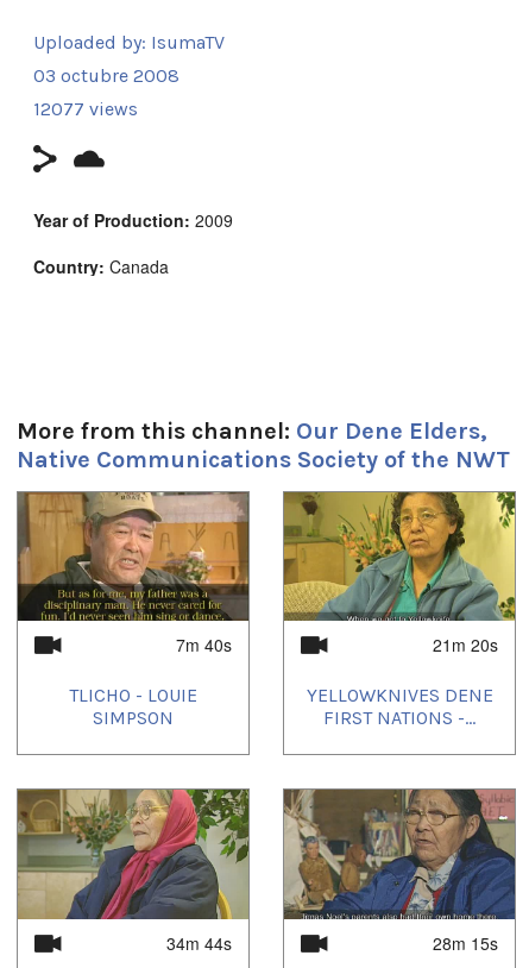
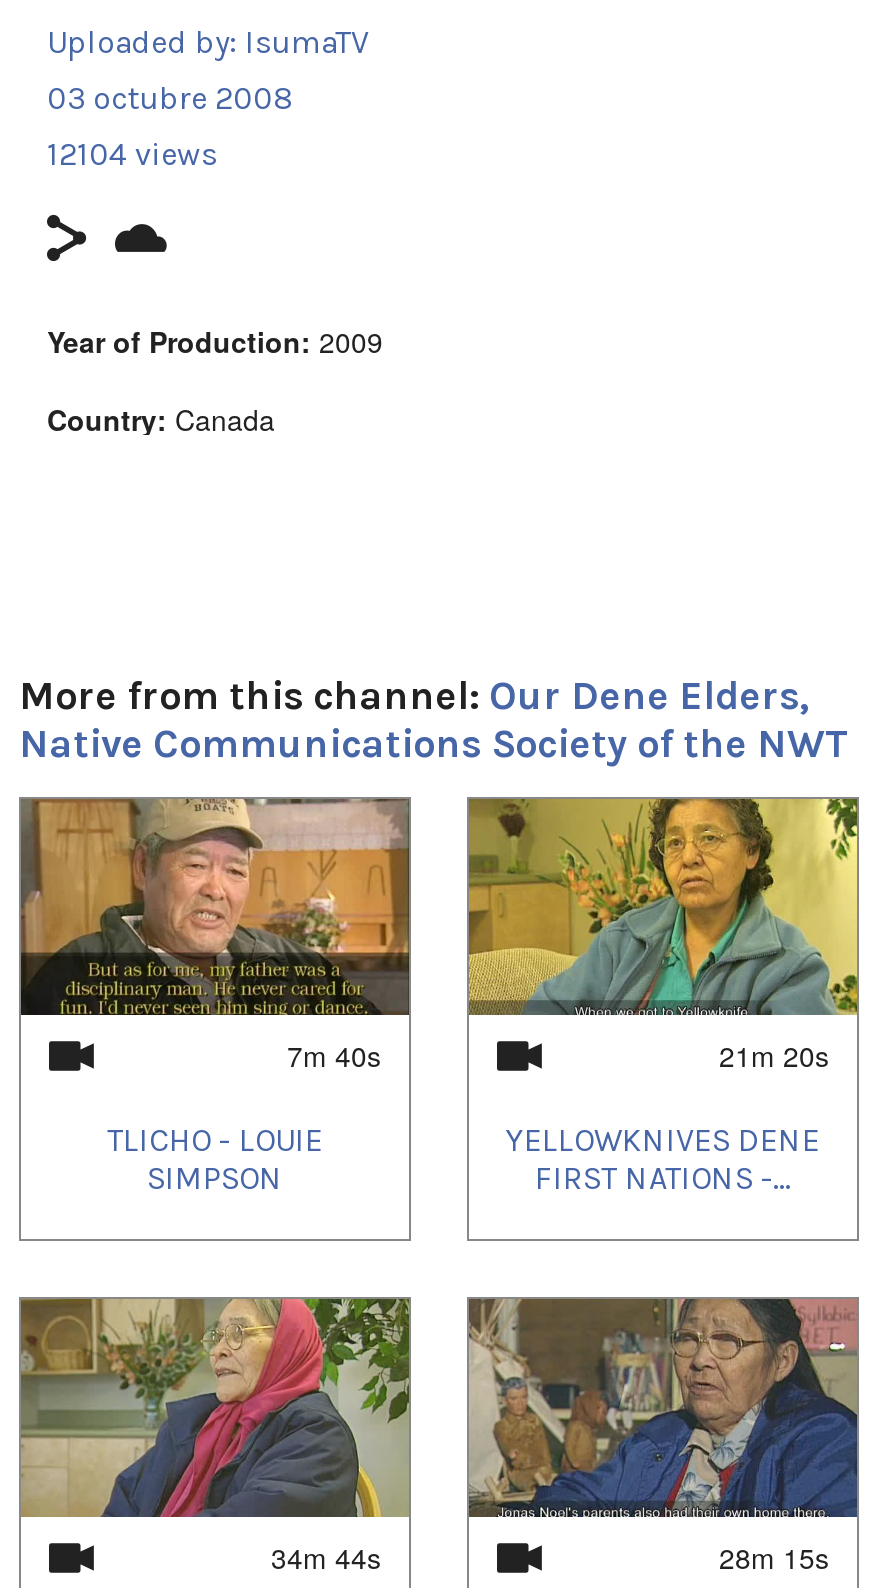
[33,97,138,120] 12077 views -> [47,135,217,173] 12104 views

